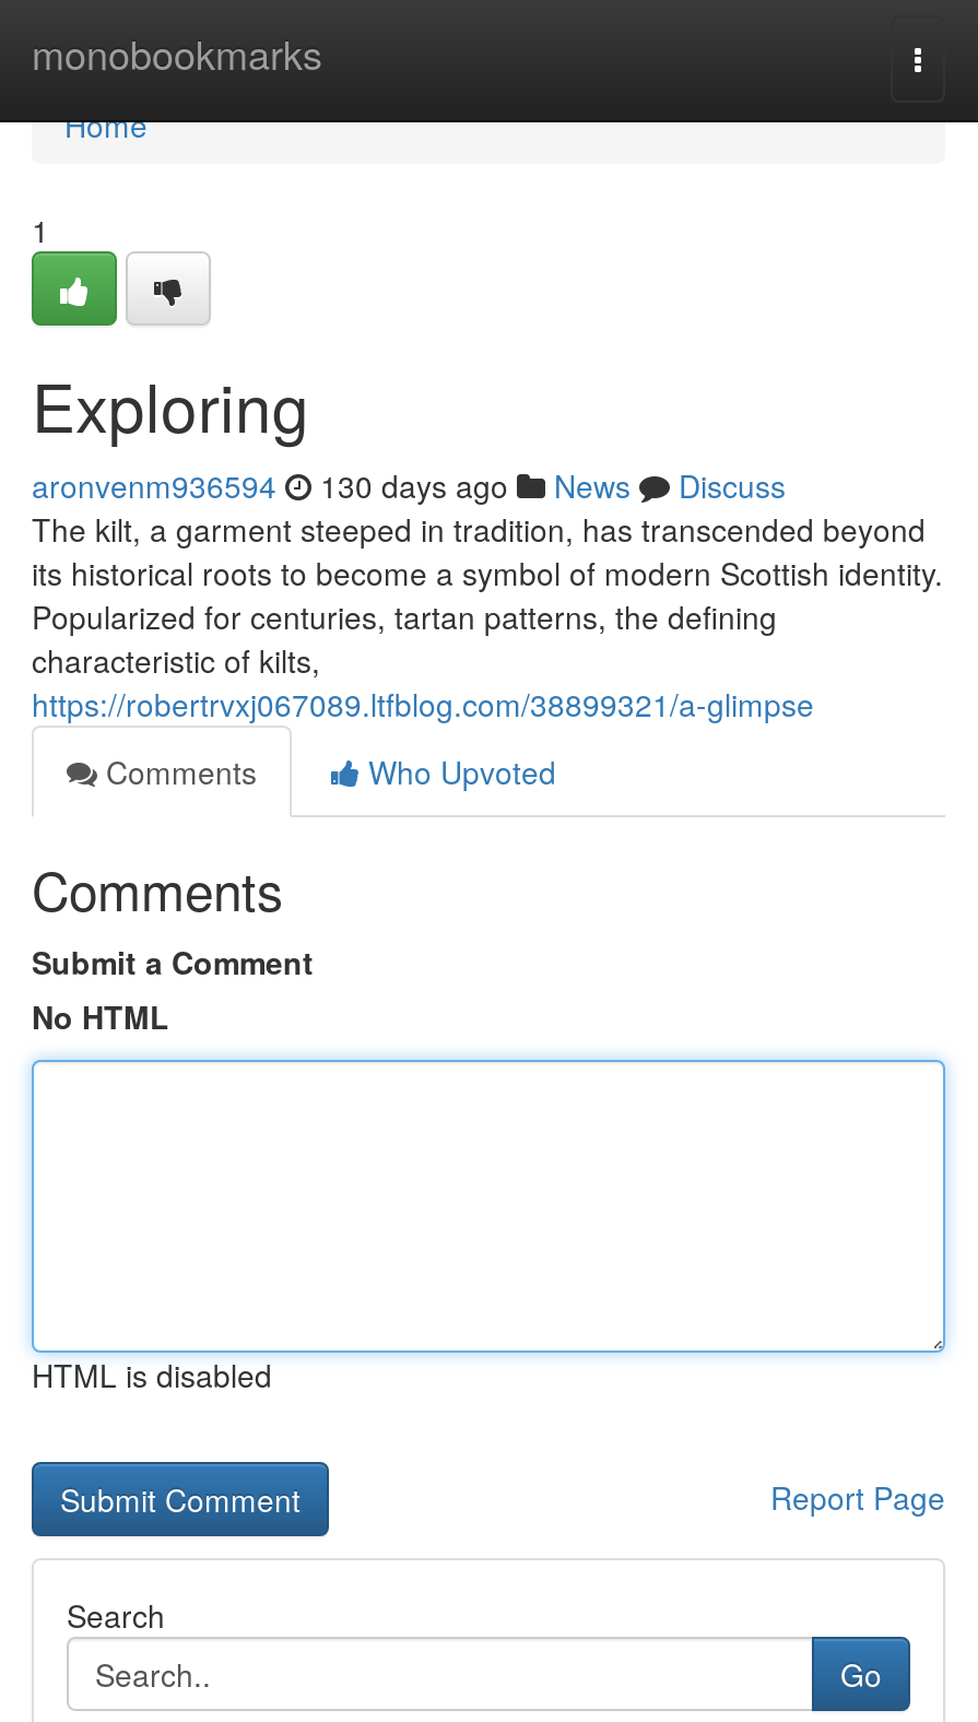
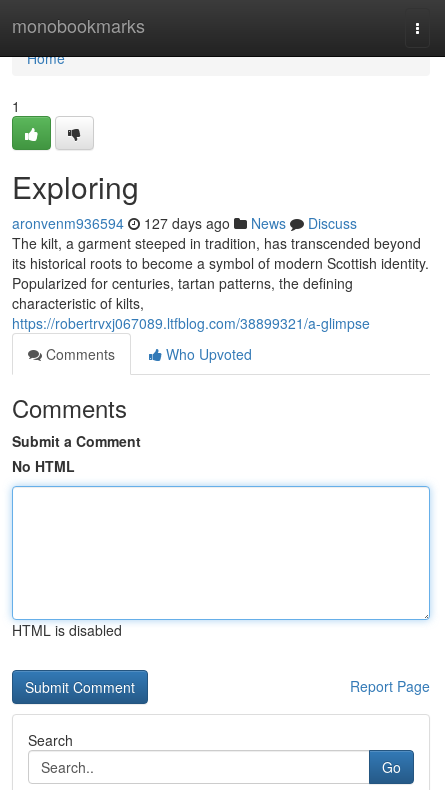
[32,463,786,507] aronvenm936594 130 days ago News Discuss -> [12,213,357,233] aronvenm936594 127 days ago News Discuss

